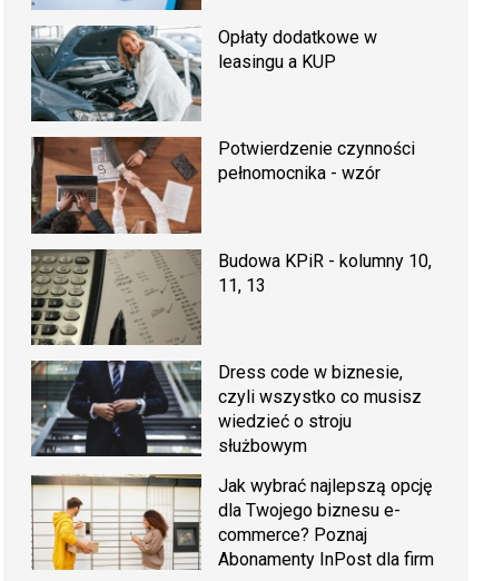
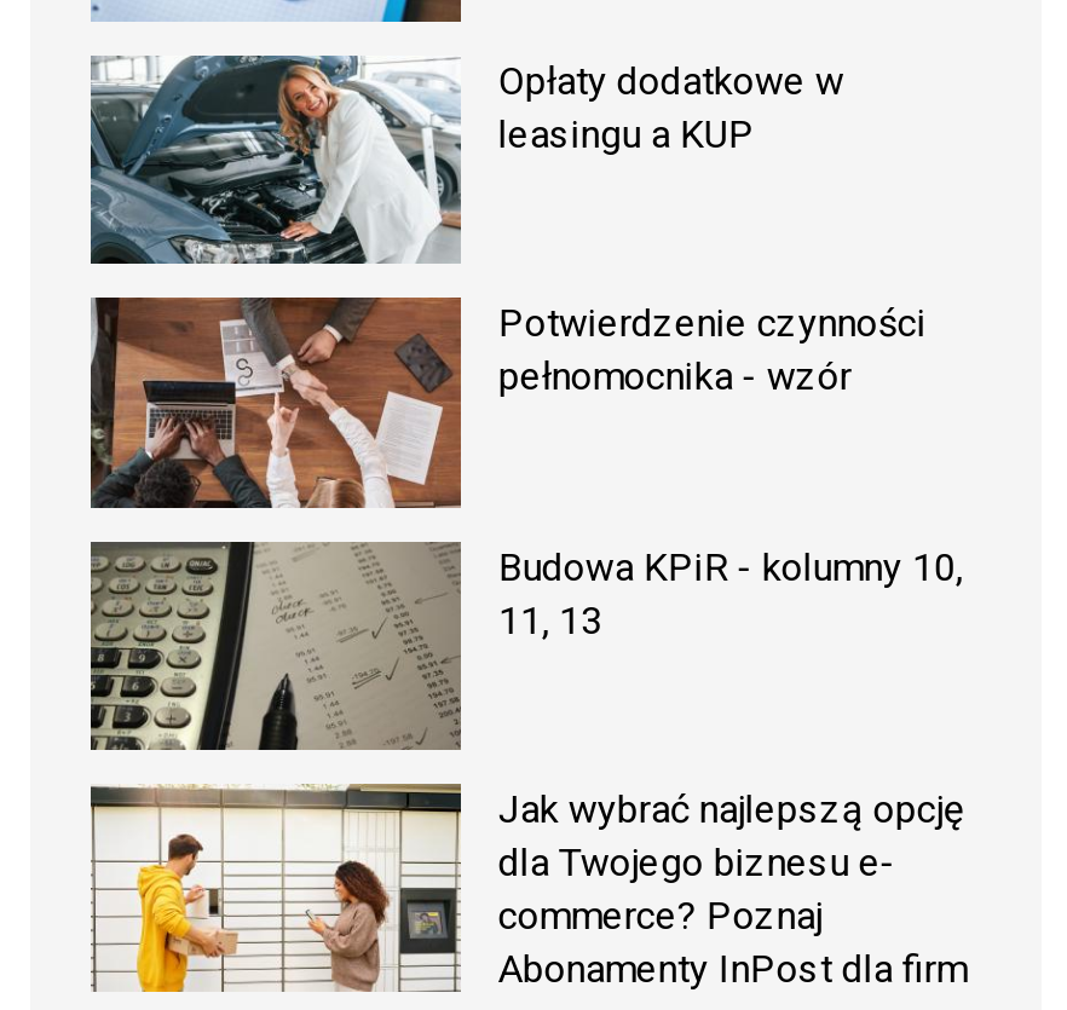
[31,360,422,457] [image] | Dress code w biznesie, | czyli wszystko co musisz | wiedzieć o stroju | służbowym -> none

